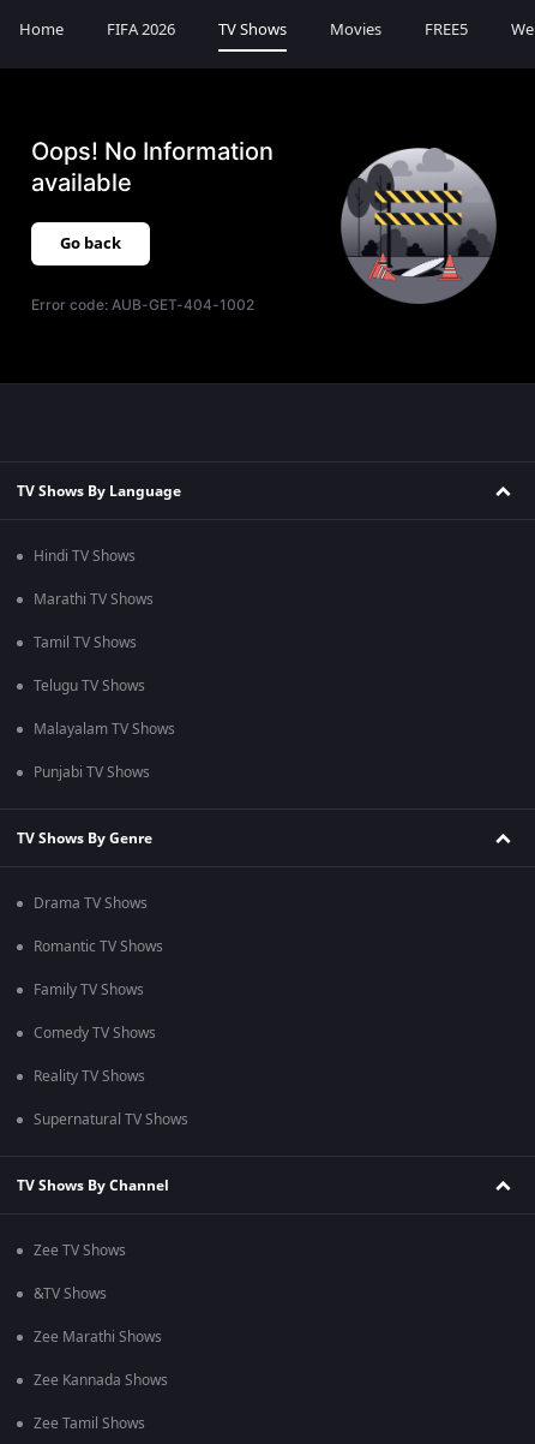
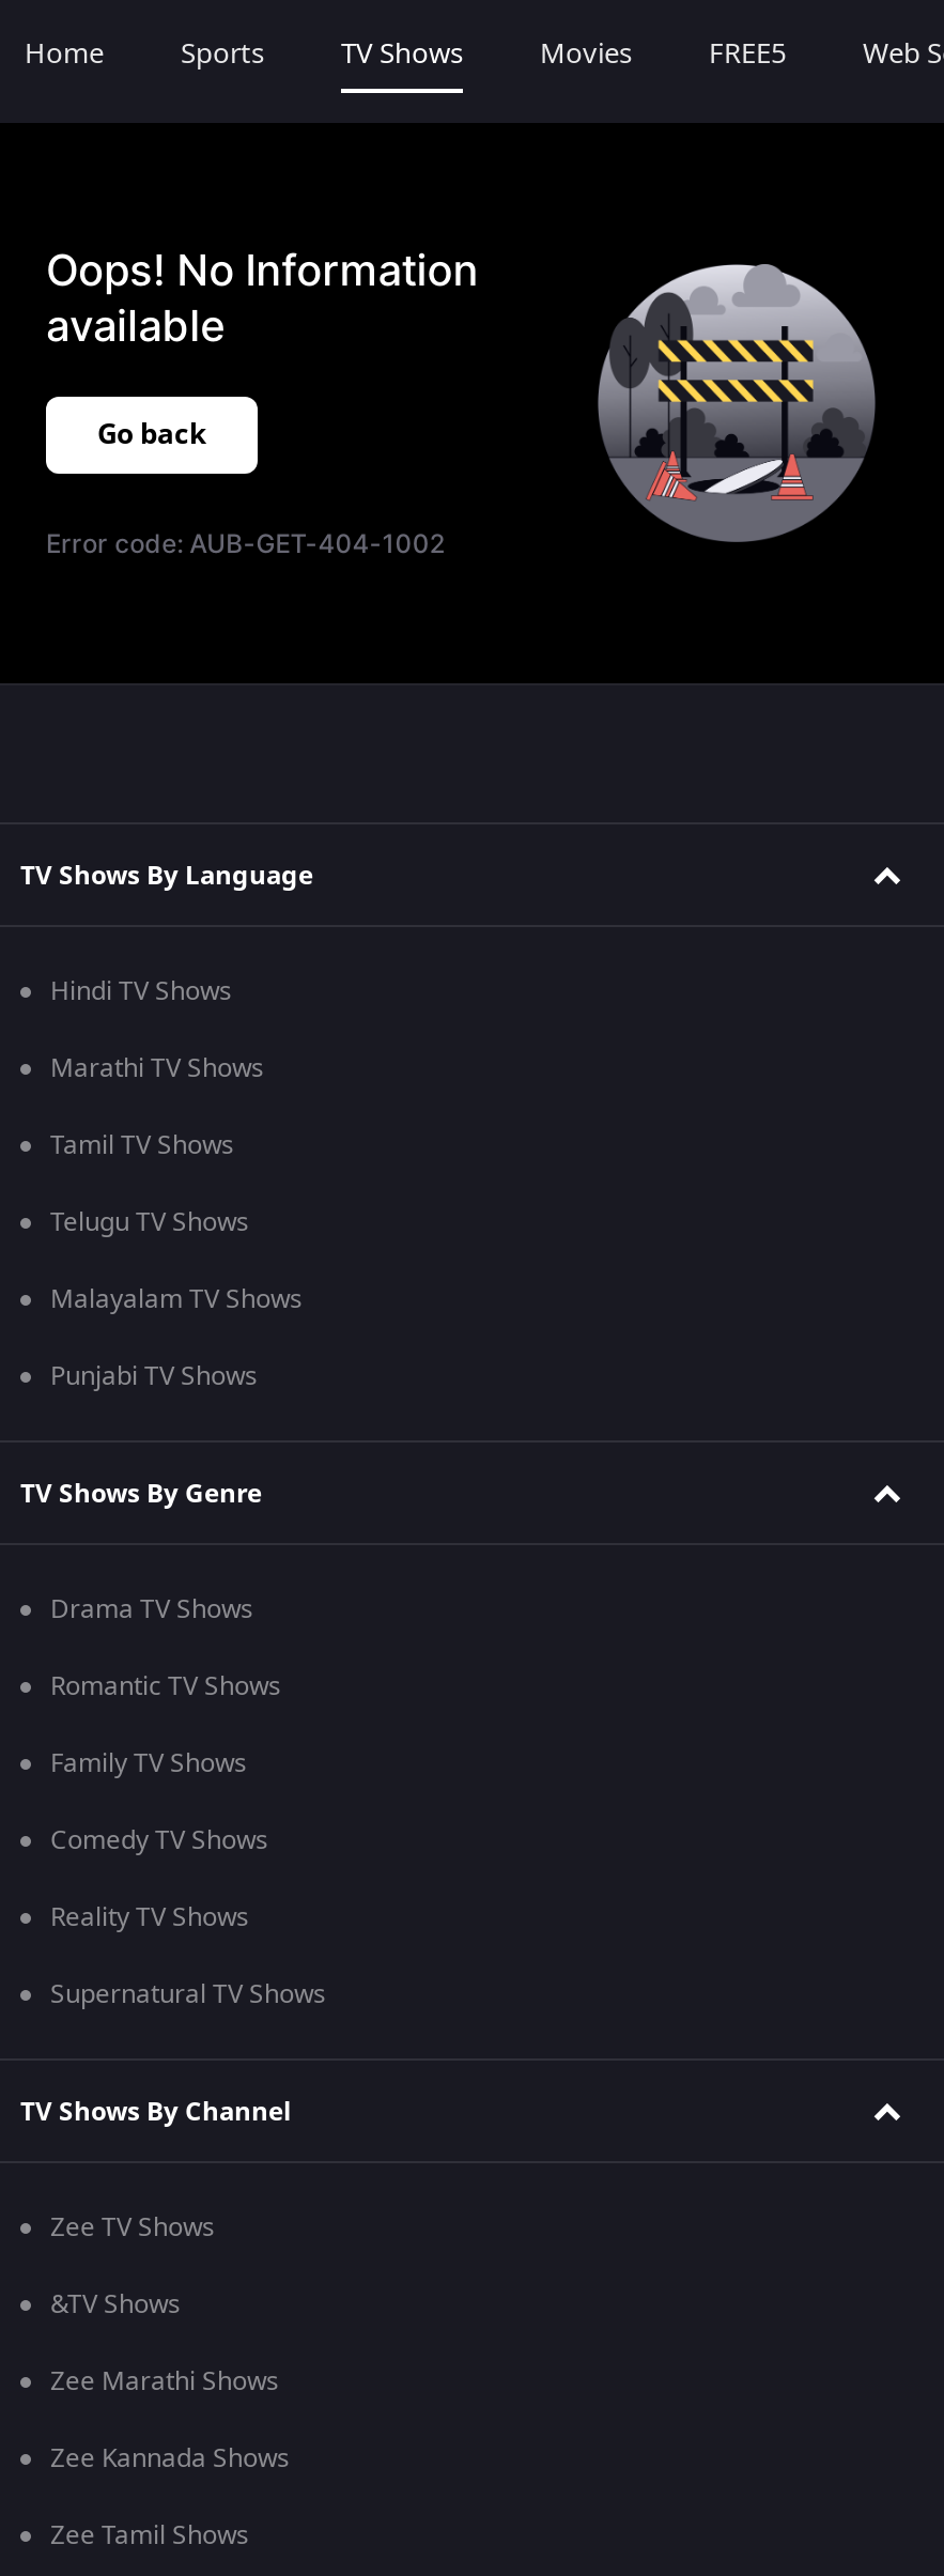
[107,18,175,41] FIFA 2026 -> [181,33,264,74] Sports

